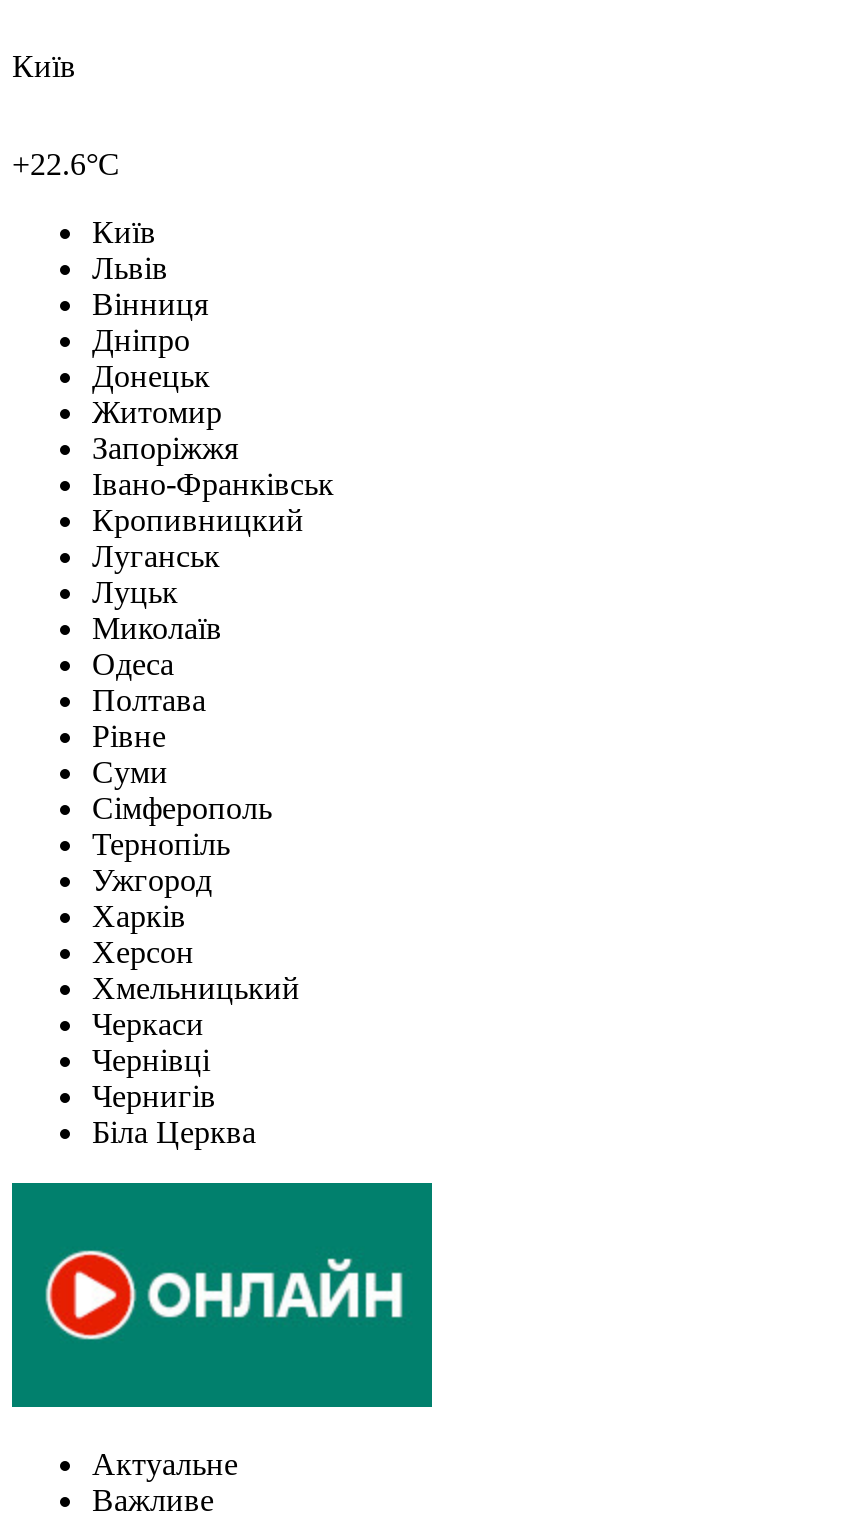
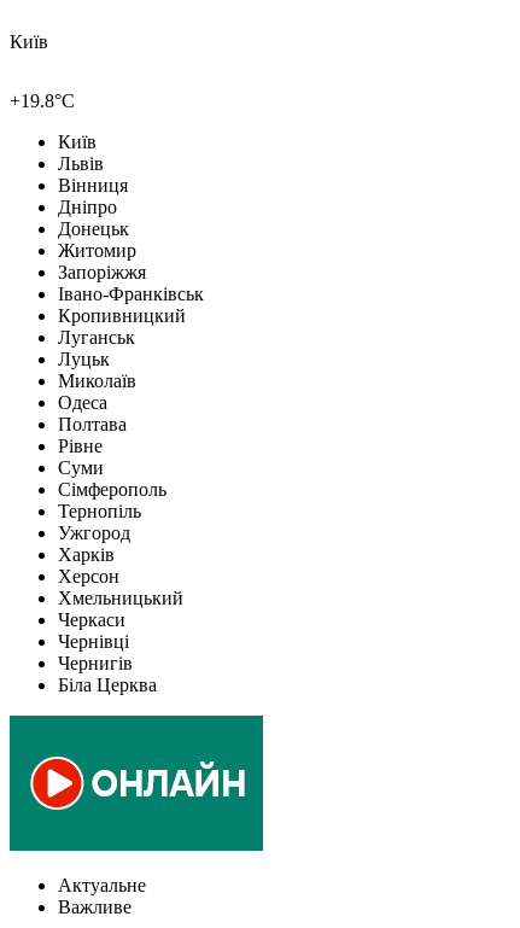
[12,146,120,180] +22.6°C -> [10,90,75,111] +19.8°C

